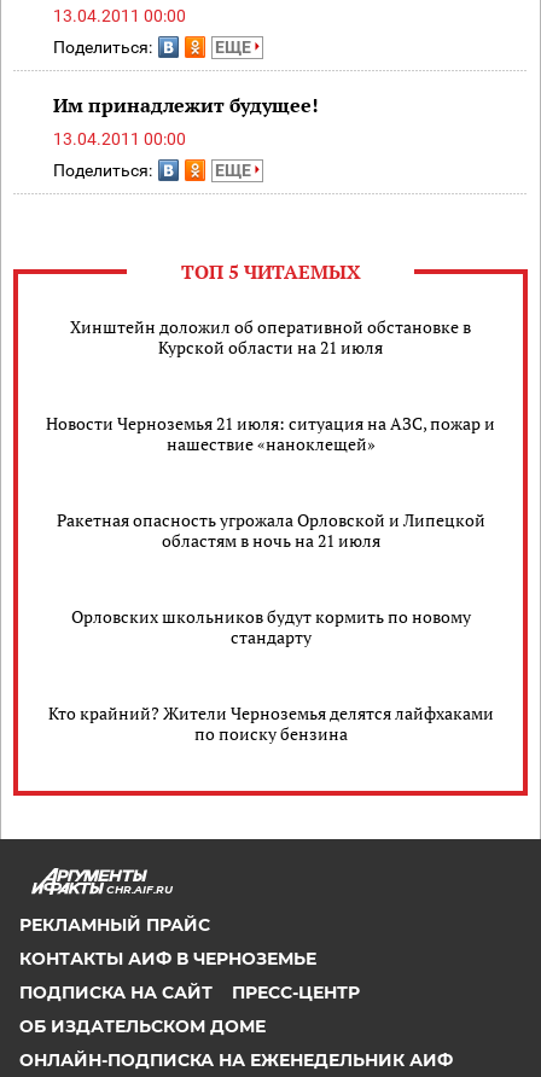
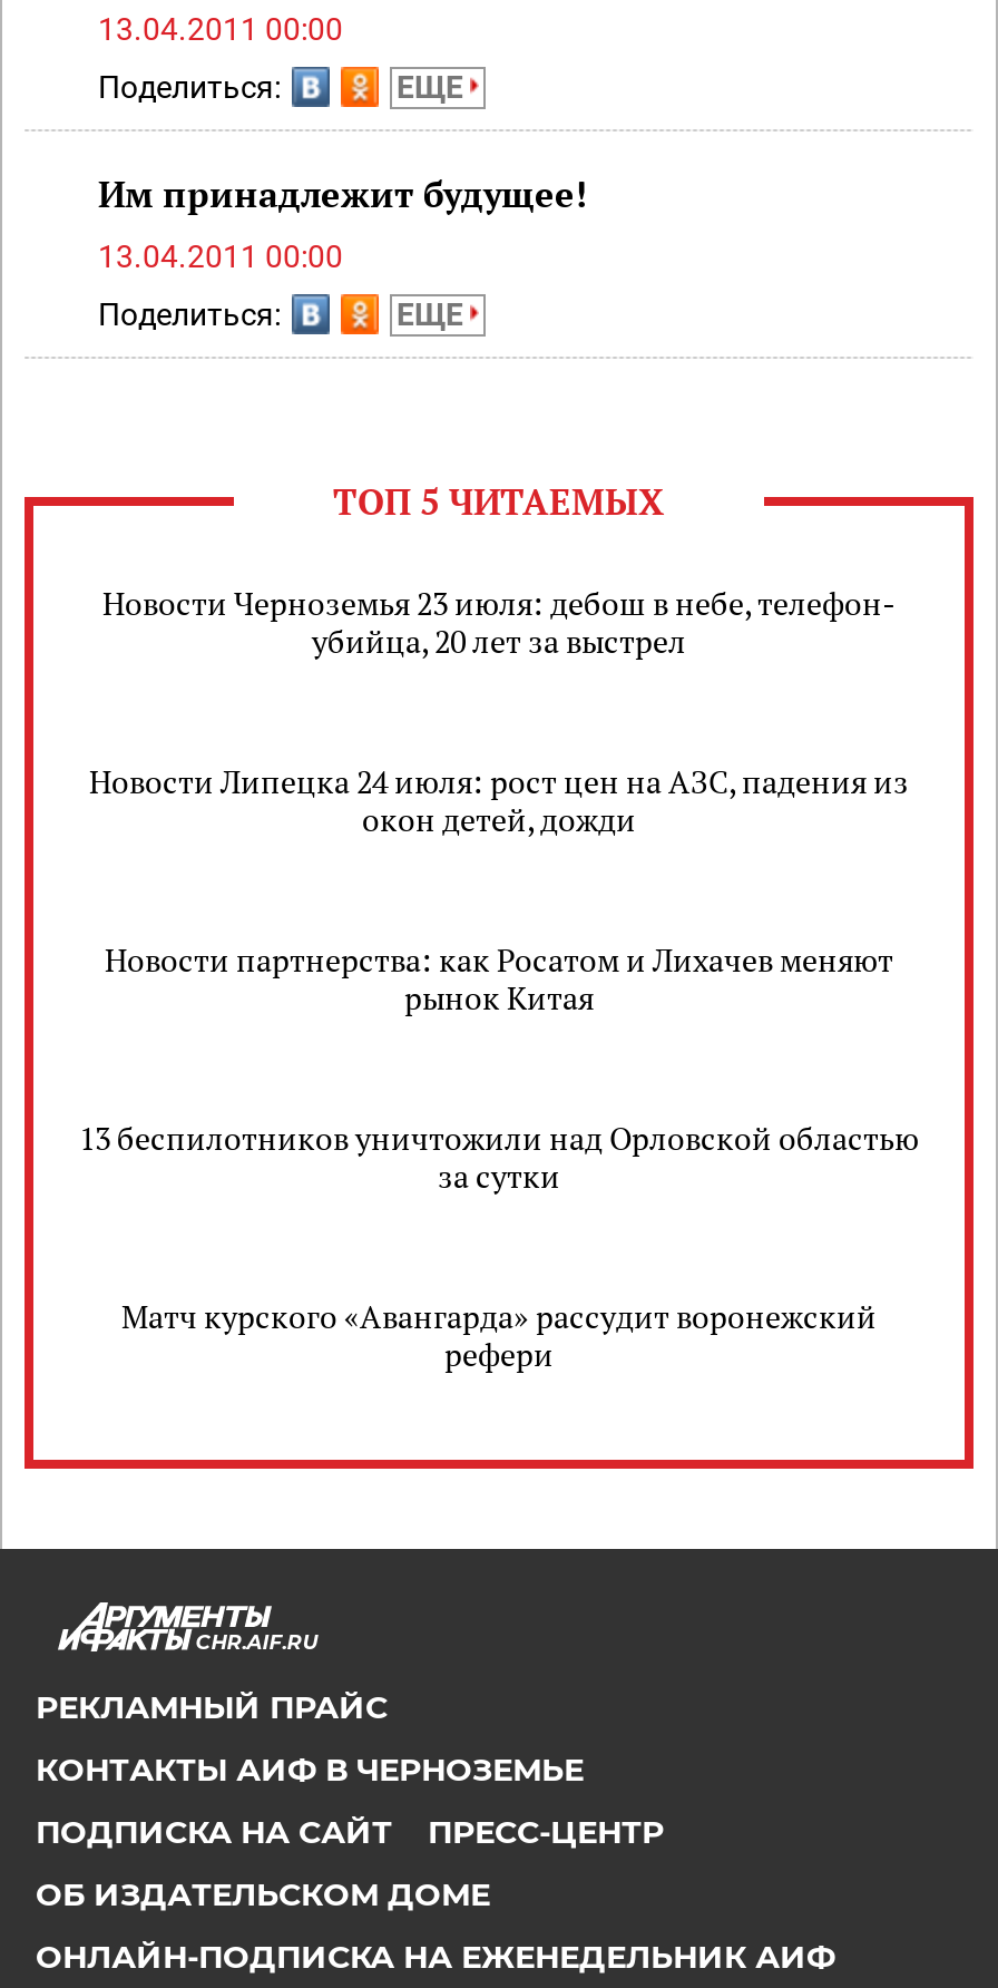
[70,315,471,359] Хинштейн доложил об оперативной обстановке в | Курской области на 21 июля -> [102,582,896,662] Новости Черноземья 23 июля: дебош в небе, телефон- | убийца, 20 лет за выстрел
[46,412,495,455] Новости Черноземья 21 июля: ситуация на АЗС, пожар и | нашествие «наноклещей» -> [89,760,909,840] Новости Липецка 24 июля: рост цен на АЗС, падения из | окон детей, дожди
[56,508,485,552] Ракетная опасность угрожала Орловской и Липецкой | областям в ночь на 21 июля -> [105,938,893,1019] Новости партнерства: как Росатом и Лихачев меняют | рынок Китая
[71,605,470,648] Орловских школьников будут кормить по новому | стандарту -> [79,1117,919,1197] 13 беспилотников уничтожили над Орловской областью | за сутки
[48,701,493,745] Кто крайний? Жители Черноземья делятся лайфхаками | по поиску бензина -> [121,1295,877,1375] Матч курского «Авангарда» рассудит воронежский | рефери

